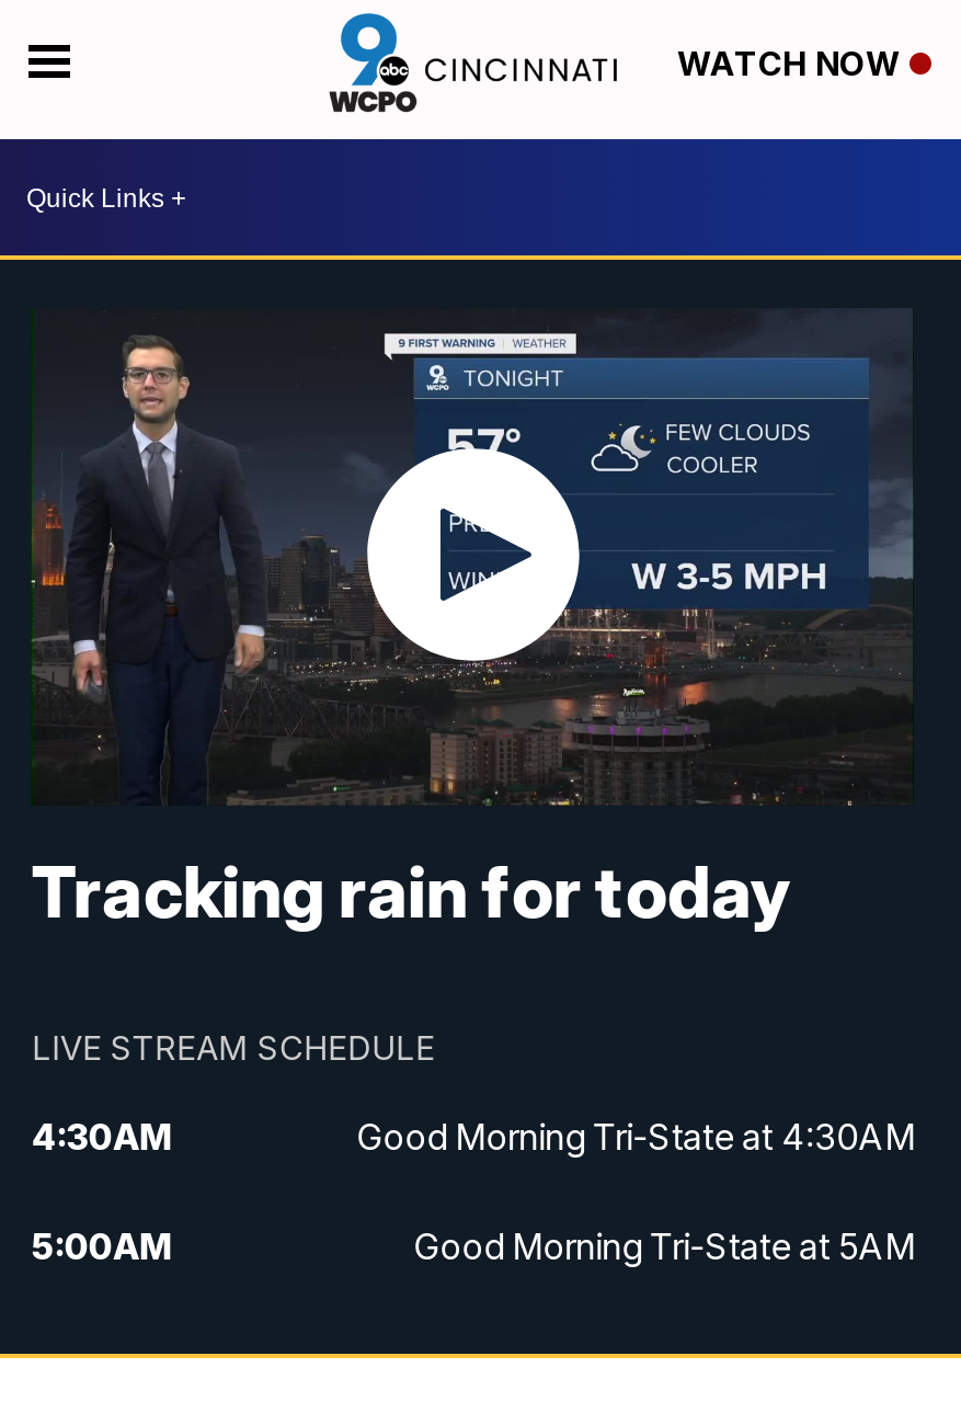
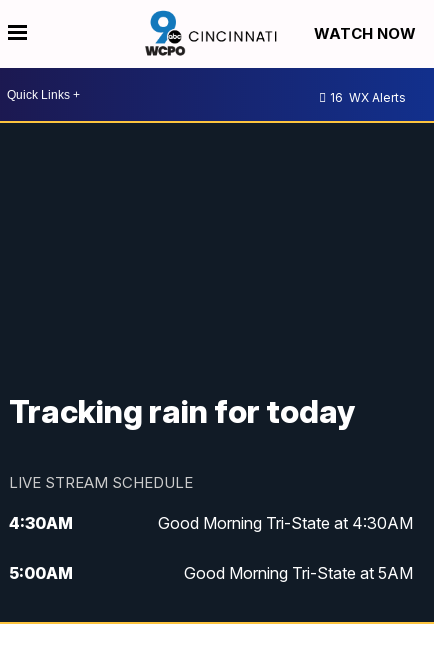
none -> [330,89,406,104] 16 WX Alerts
[31,330,914,808] [image] -> none

